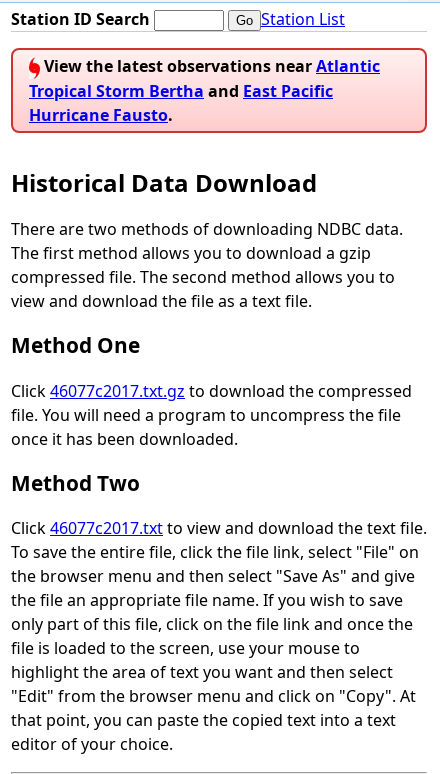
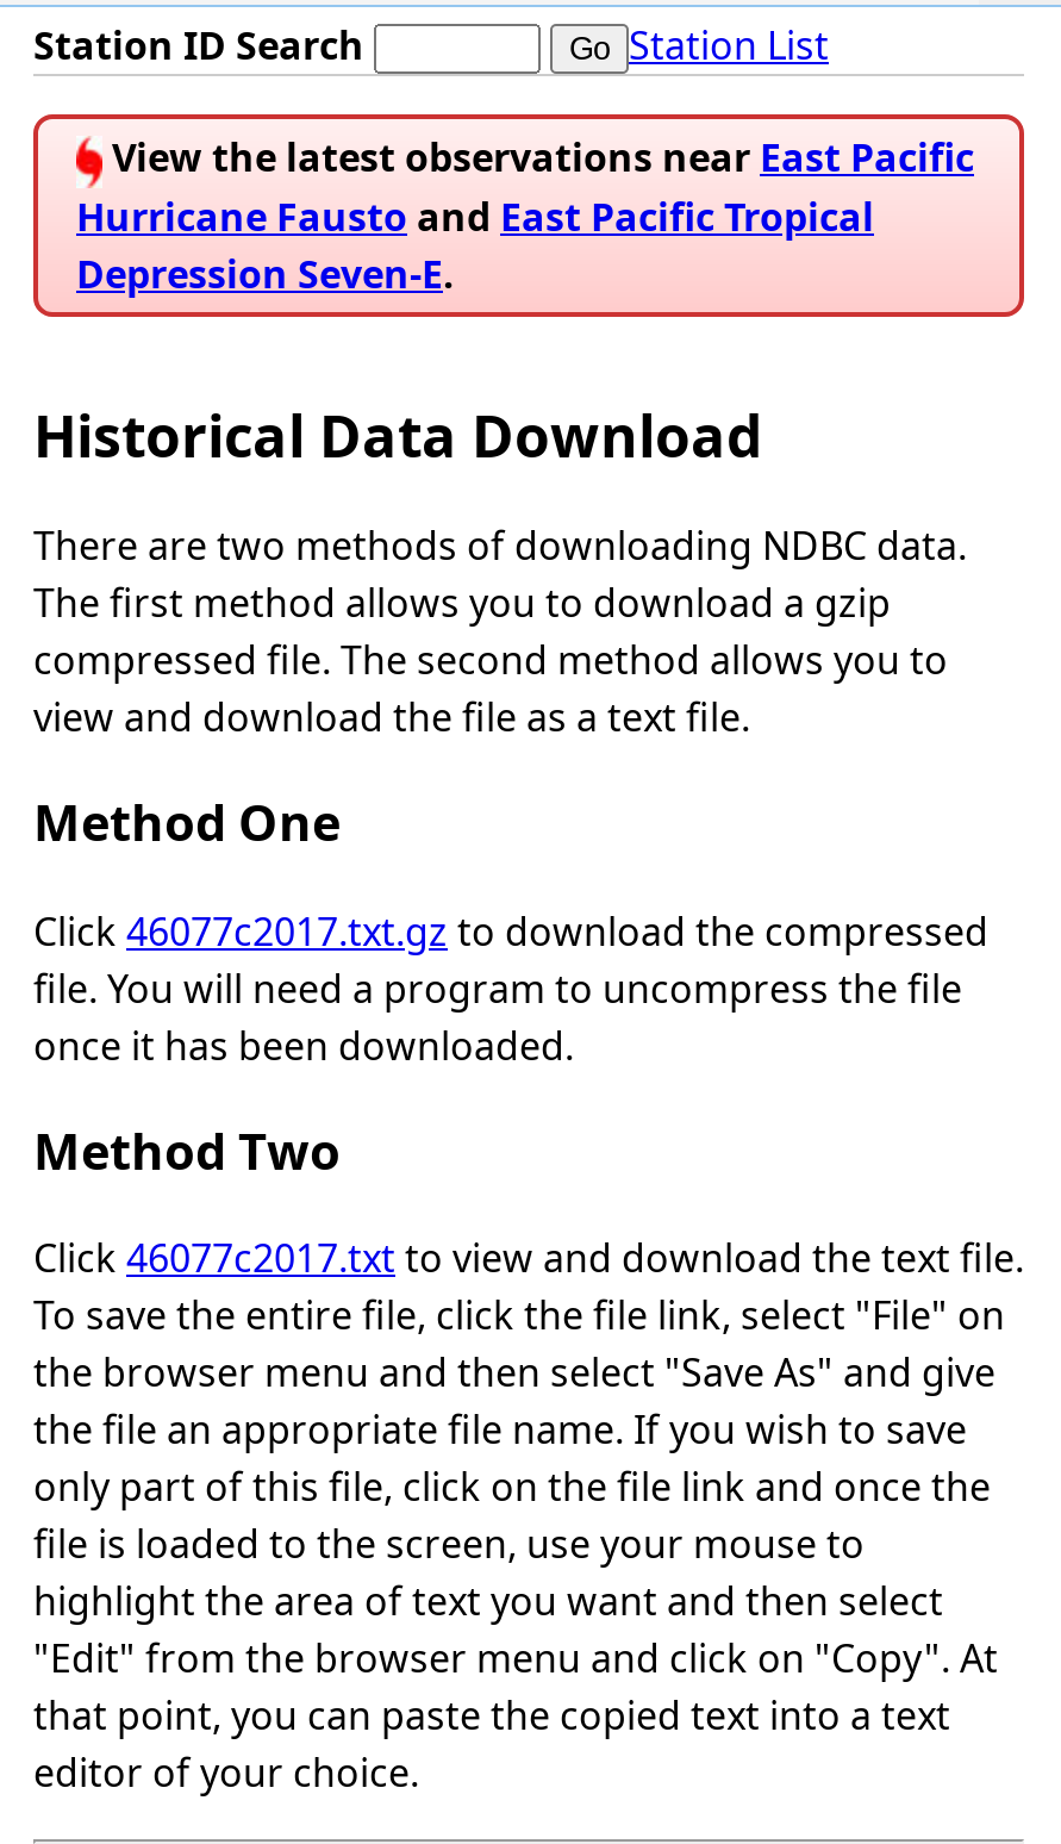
[29,55,380,126] View the latest observations near Atlantic | Tropical Storm Bertha and East Pacific | Hurricane Fausto. -> [76,132,974,300] View the latest observations near East Pacific | Hurricane Fausto and East Pacific Tropical | Depression Seven-E.

